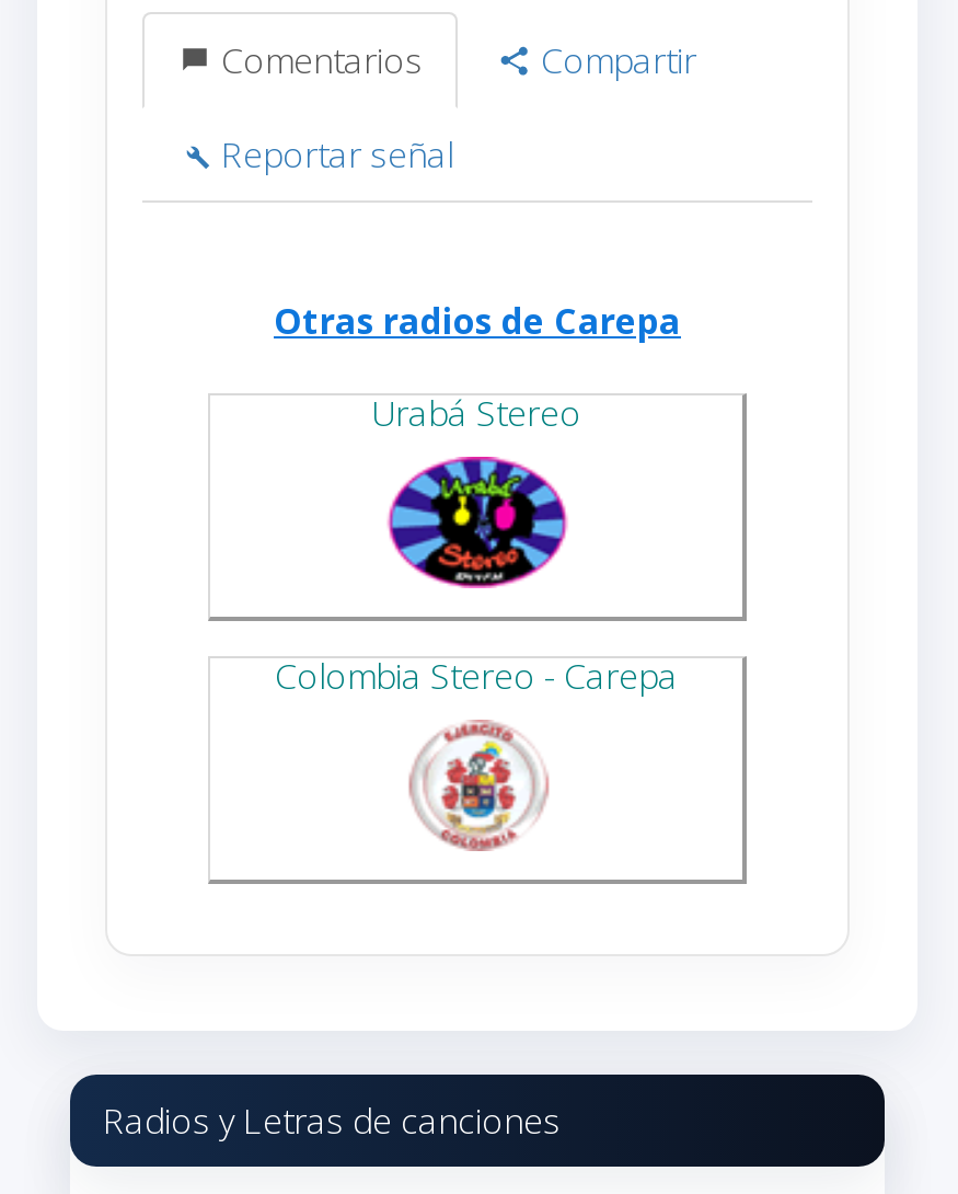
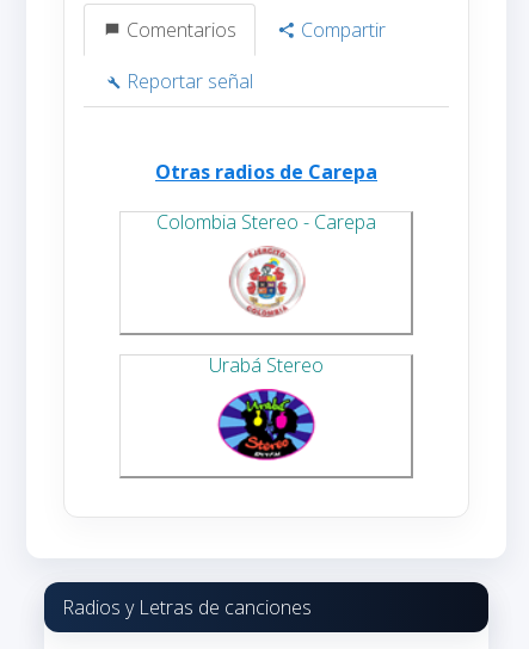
moved [371,388,581,436] -> [208,351,323,378]: Urabá Stereo
moved [385,455,569,588] -> [217,388,315,461]: [image]
moved [275,651,678,699] -> [156,208,376,234]: Colombia Stereo - Carepa
moved [407,717,552,853] -> [228,245,307,319]: [image]

